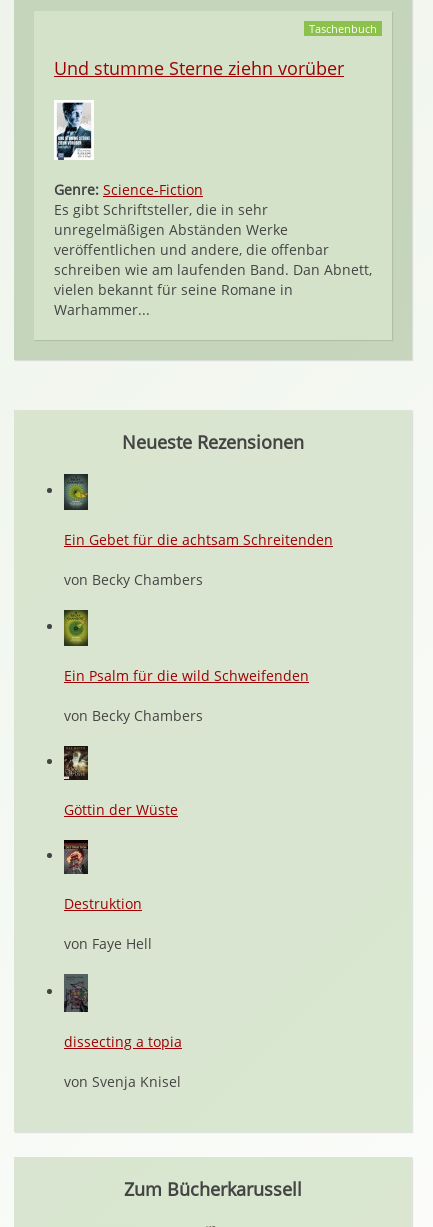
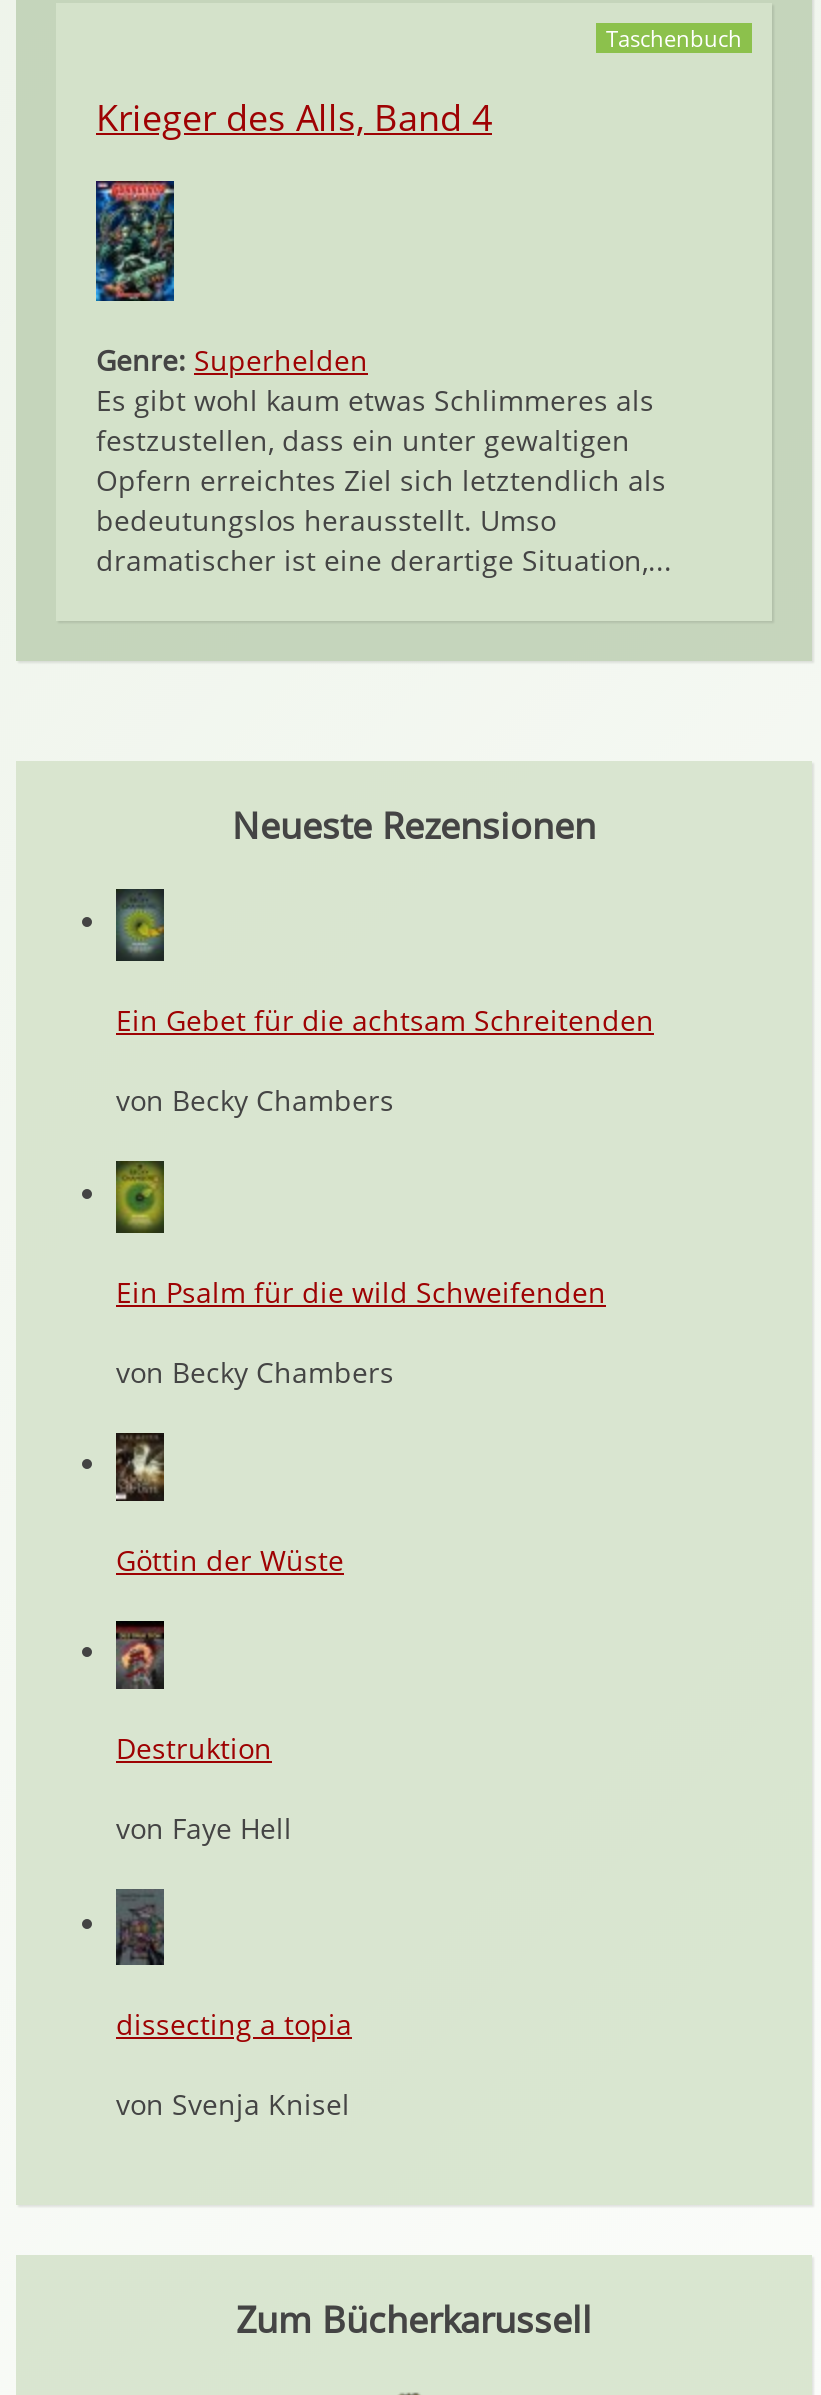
[54,56,344,80] Und stumme Sterne ziehn vorüber -> [96,93,492,141] Krieger des Alls, Band 4
[53,108,372,319] [image] | Genre: Science-Fiction | Es gibt Schriftsteller, die in sehr | unregelmäßigen Abständen Werke | veröffentlichen und andere, die offenbar | schreiben wie am laufenden Band. Dan Abnett, | vielen bekannt für seine Romane in | Warhammer... -> [94,179,672,579] [image] | Genre: Superhelden | Es gibt wohl kaum etwas Schlimmeres als | festzustellen, dass ein unter gewaltigen | Opfern erreichtes Ziel sich letztendlich als | bedeutungslos herausstellt. Umso | dramatischer ist eine derartige Situation,...

